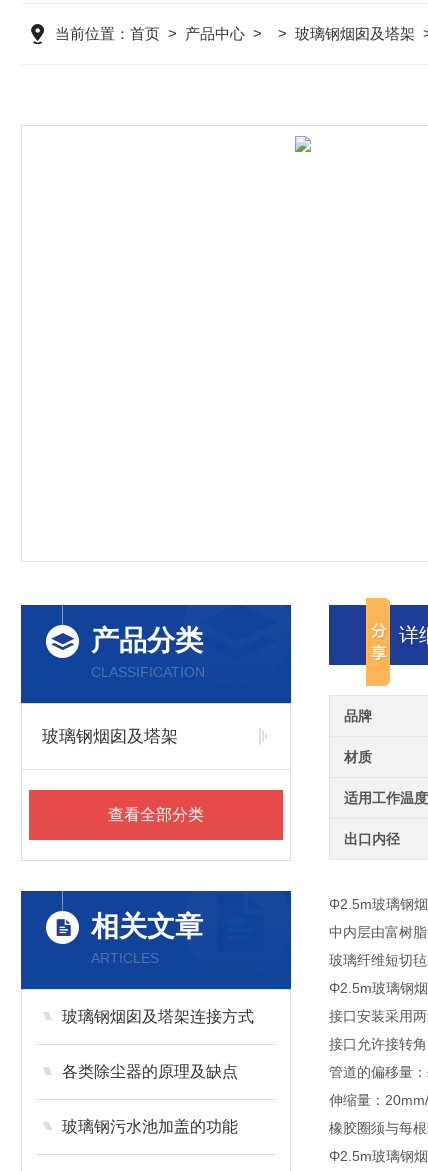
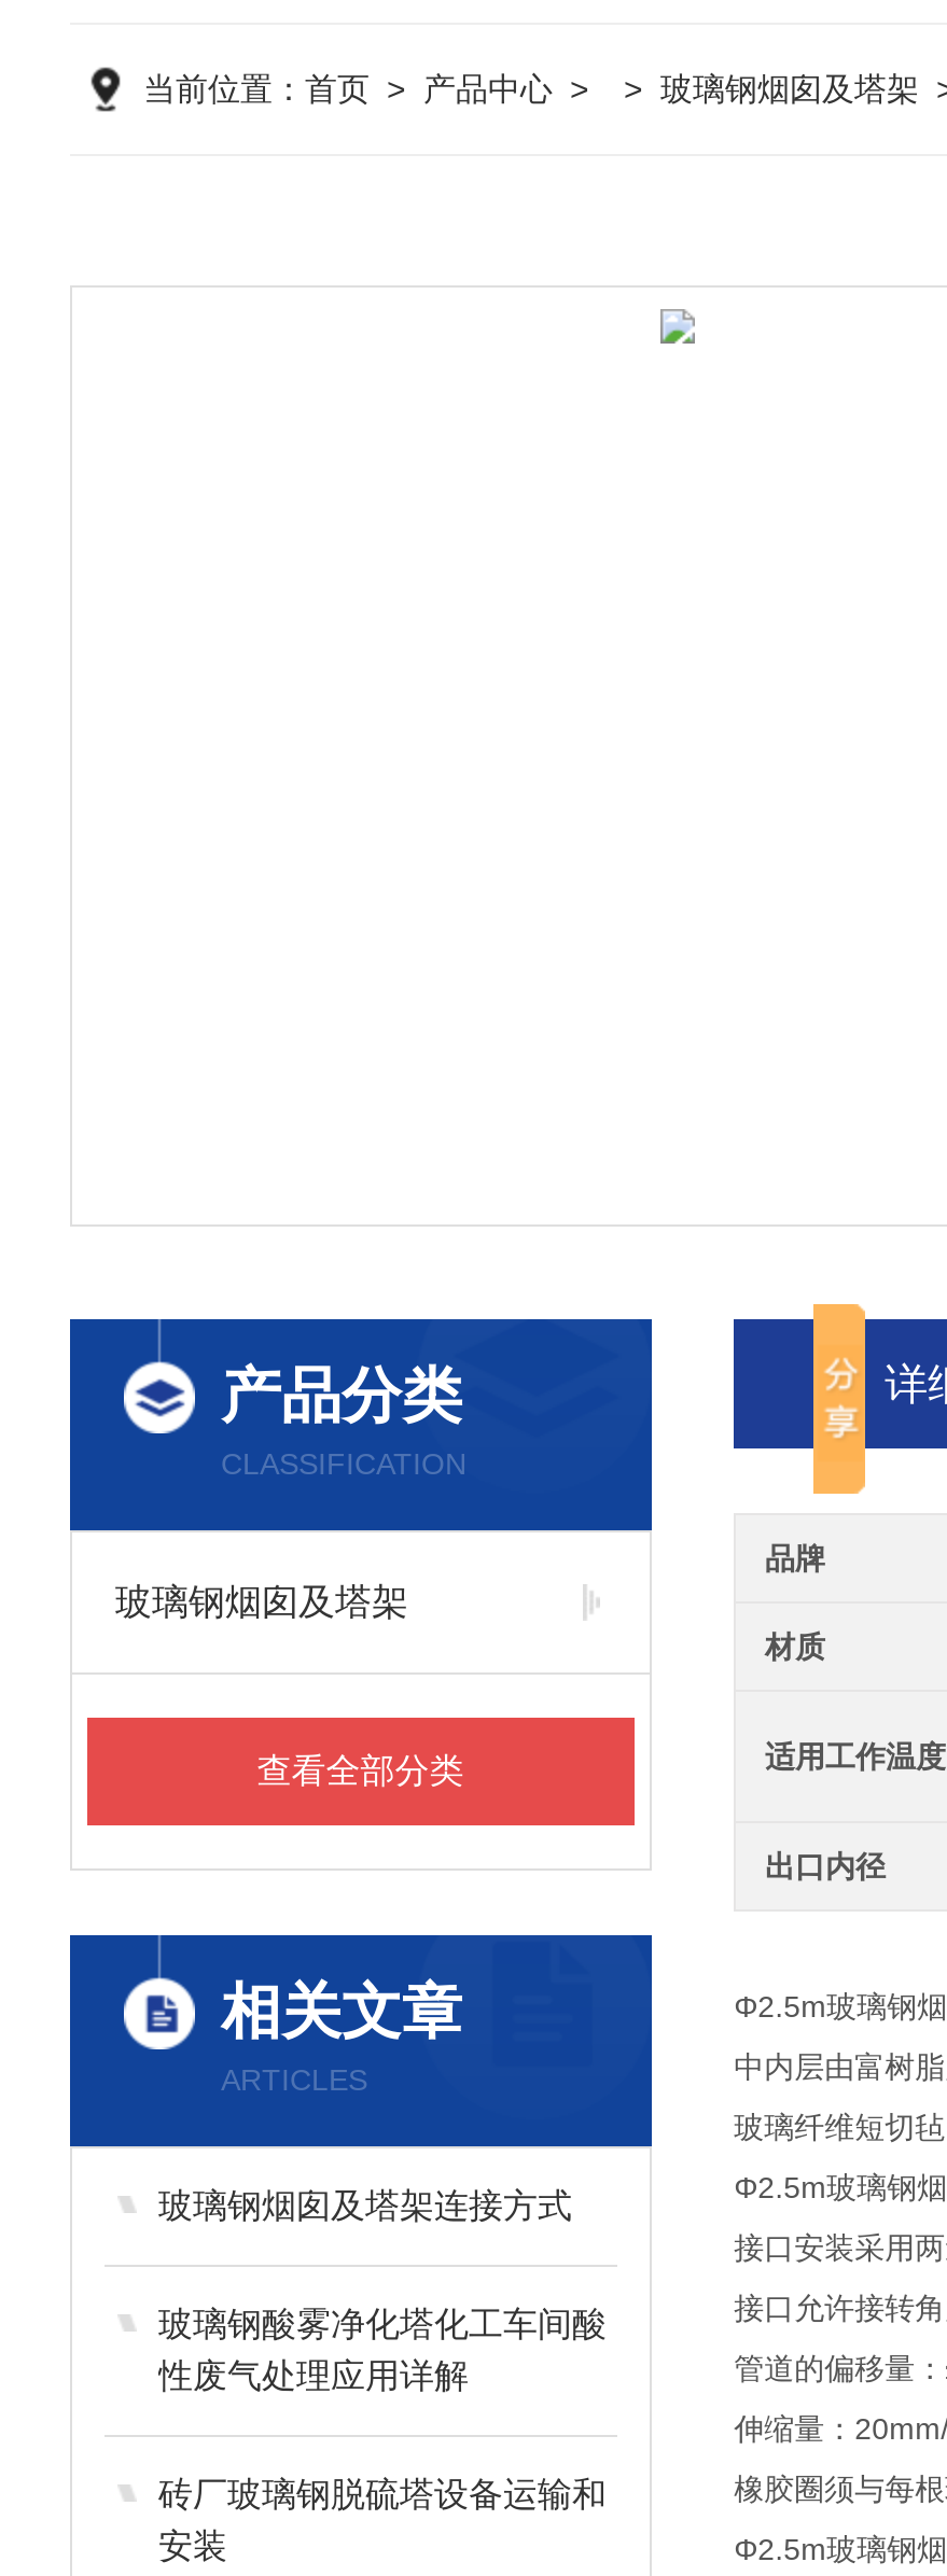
[62,1063,238,1080] 各类除尘器的原理及缺点 -> [158,2306,607,2394] 玻璃钢酸雾净化塔化工车间酸 | 性废气处理应用详解
[62,1118,238,1135] 玻璃钢污水池加盖的功能 -> [158,2476,607,2564] 砖厂玻璃钢脱硫塔设备运输和 | 安装

